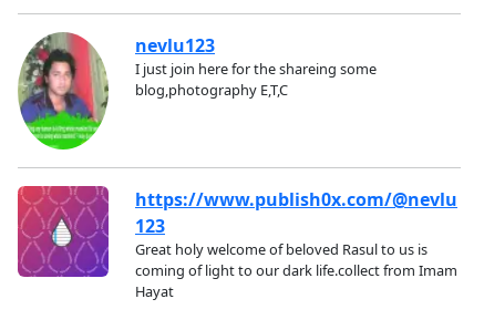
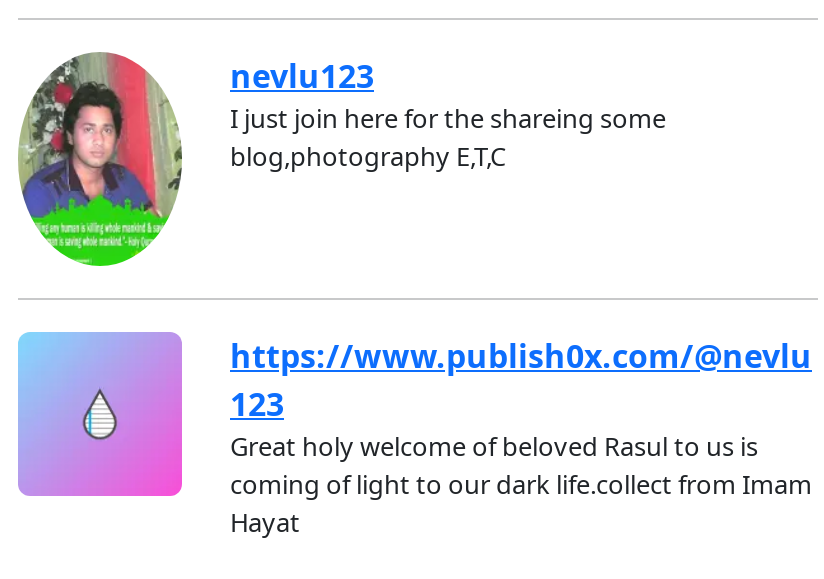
[17,185,110,278] [image] -> [16,330,184,498] [image]

